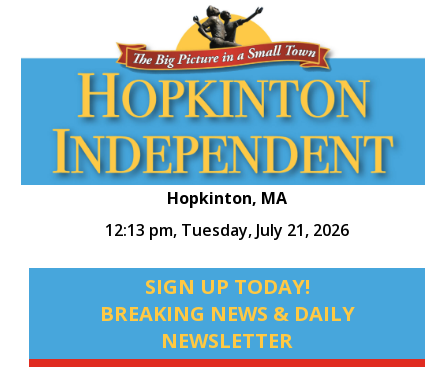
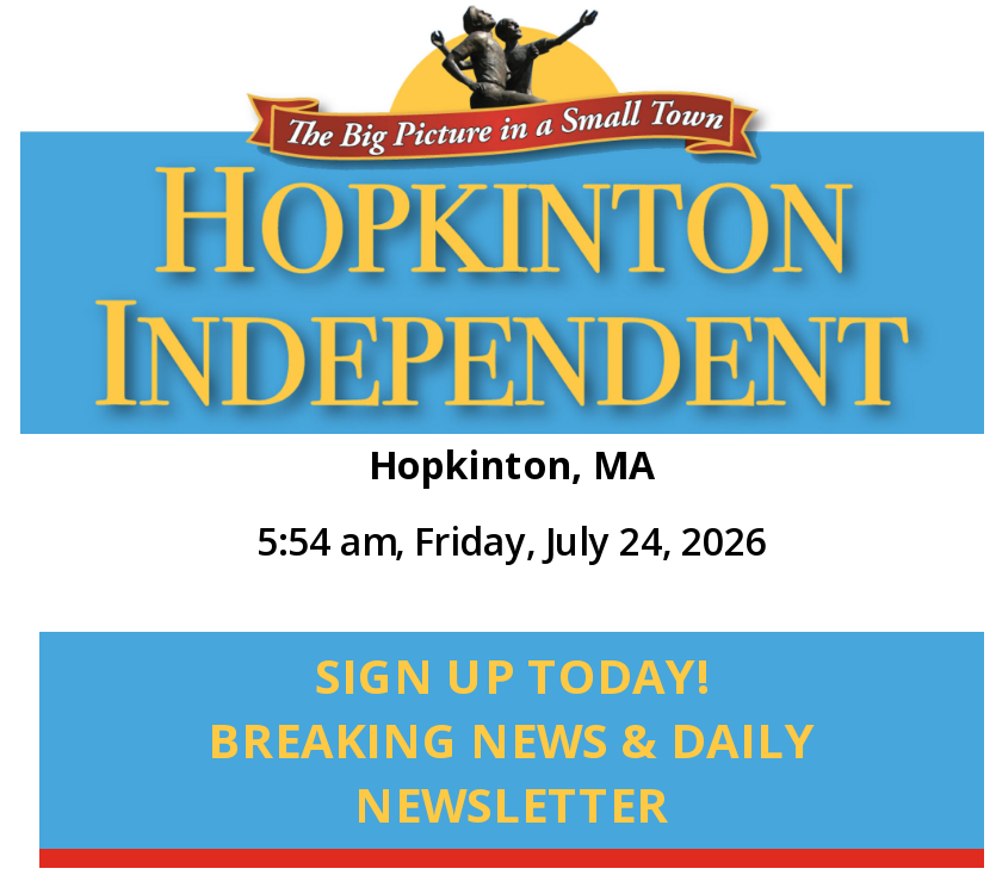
[105,219,349,241] 12:13 pm, Tuesday, July 21, 2026 -> [256,515,767,568] 5:54 am, Friday, July 24, 2026

